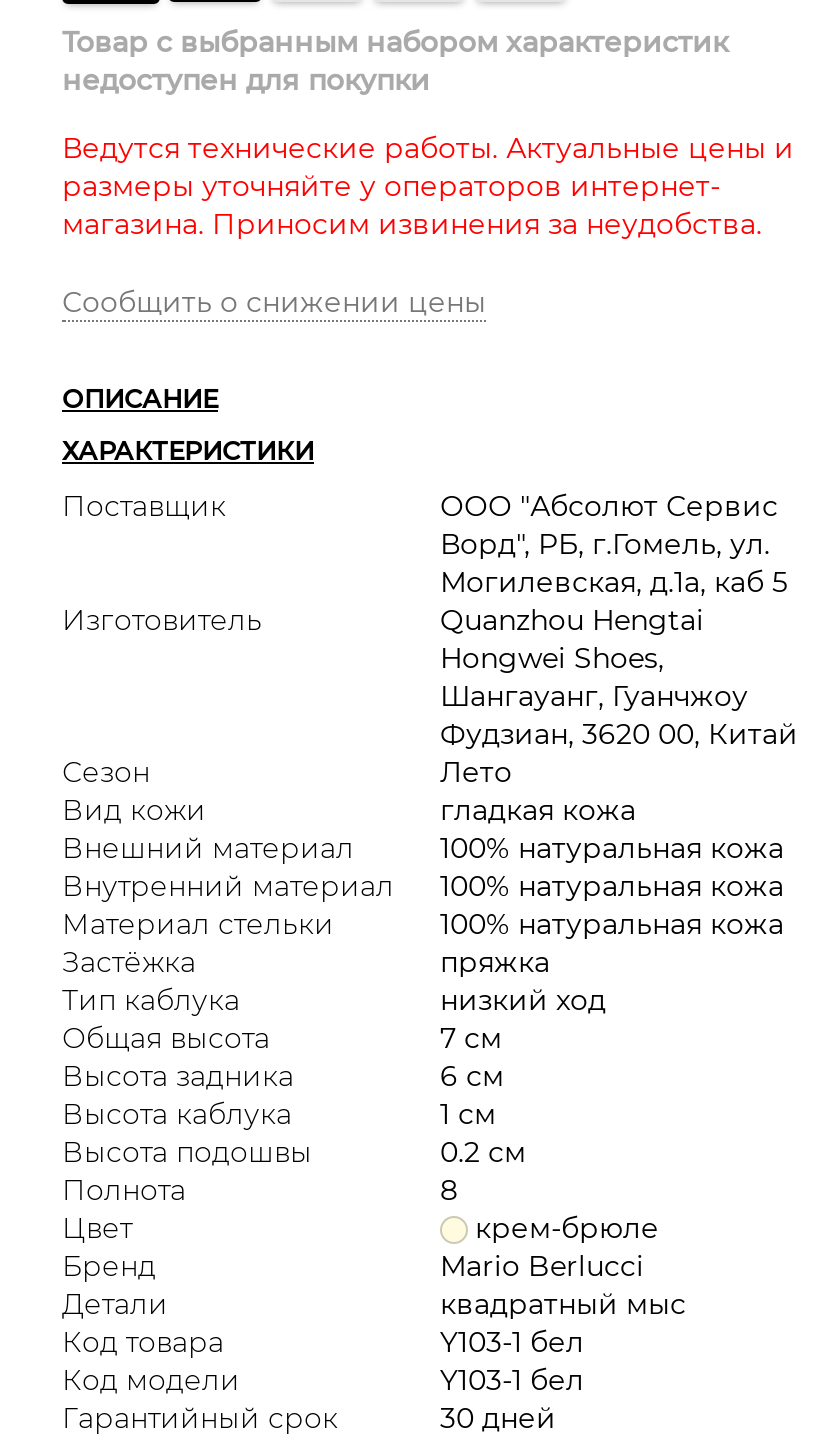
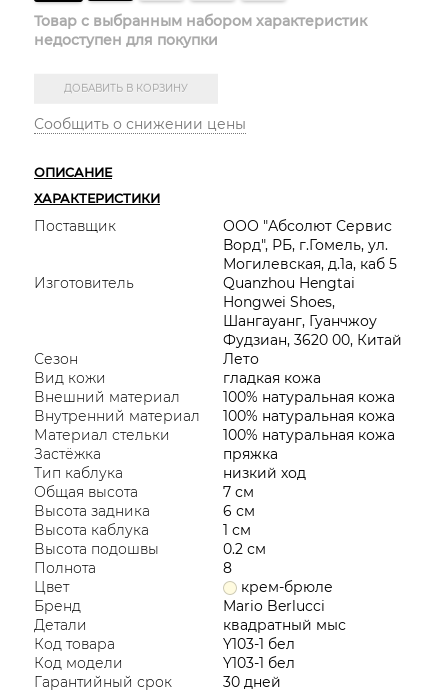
[62,130,794,242] Ведутся технические работы. Актуальные цены и | размеры уточняйте у операторов интернет- | магазина. Приносим извинения за неудобства. -> none

